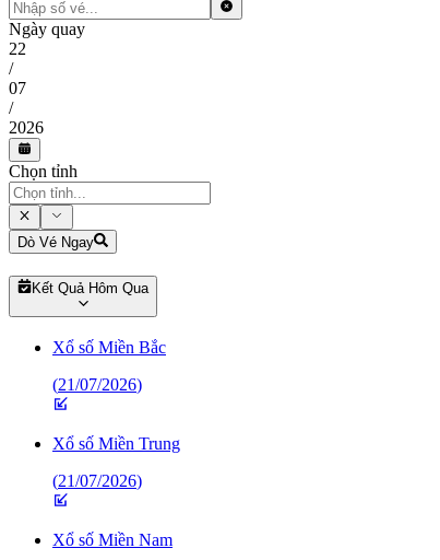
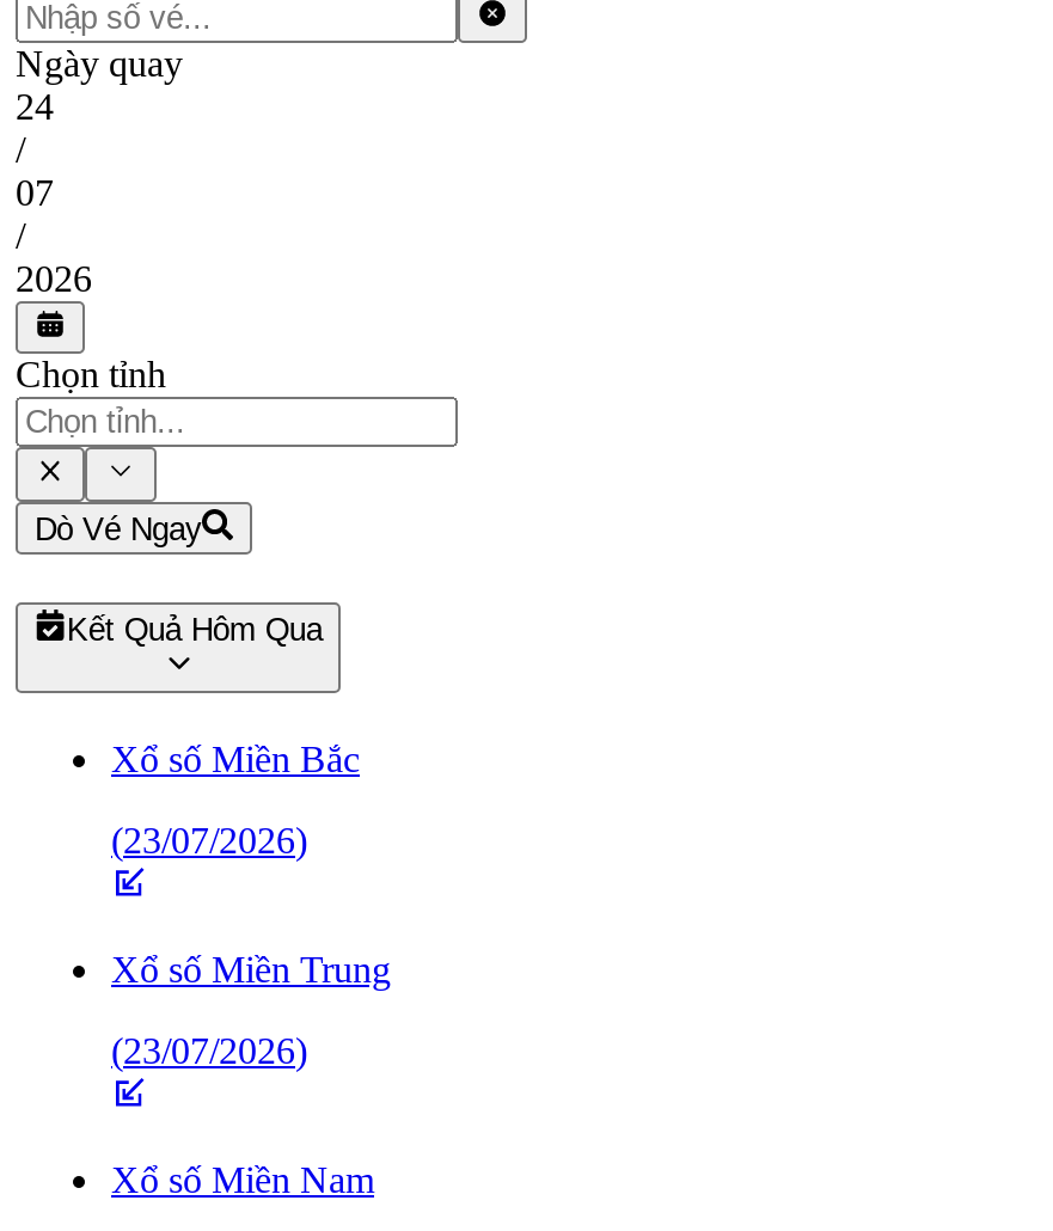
[9,40,26,58] 22 -> [16,87,54,127] 24
[52,375,142,394] (21/07/2026) -> [111,820,307,860] (23/07/2026)
[52,471,142,490] (21/07/2026) -> [111,1030,307,1071] (23/07/2026)

